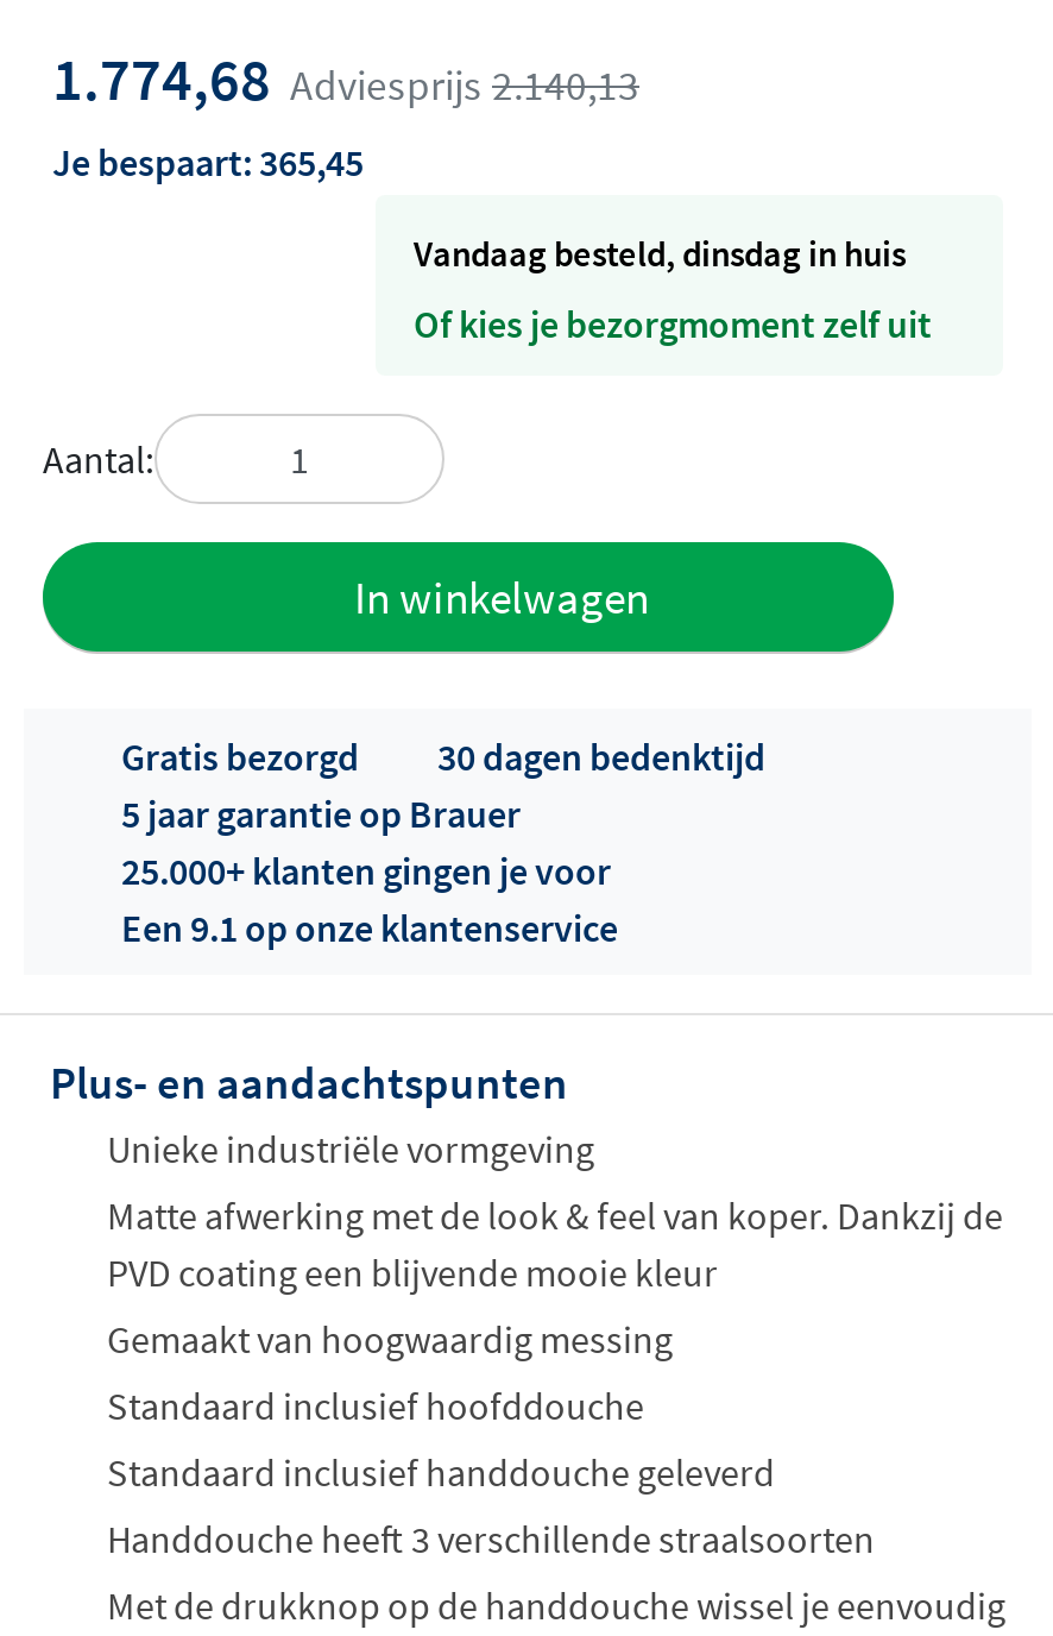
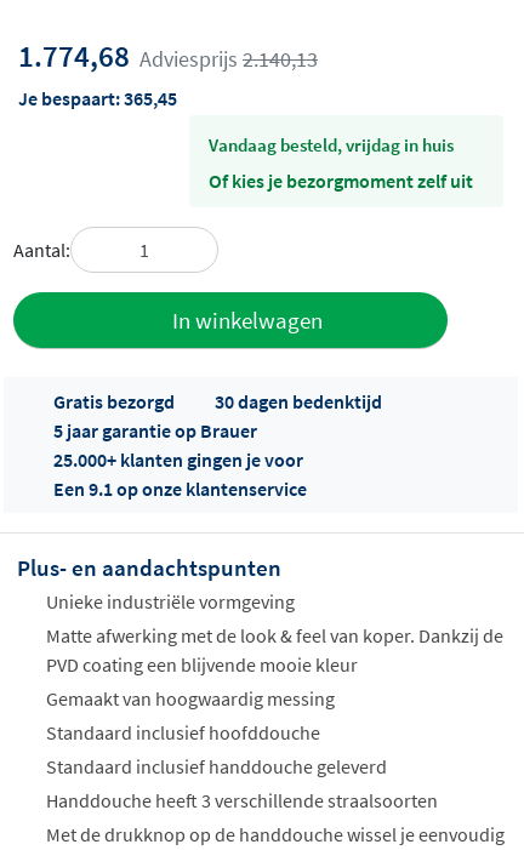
[433,231,906,276] vandaag besteld, dinsdag in huis -> [218,133,454,156] vandaag besteld, vrijdag in huis

